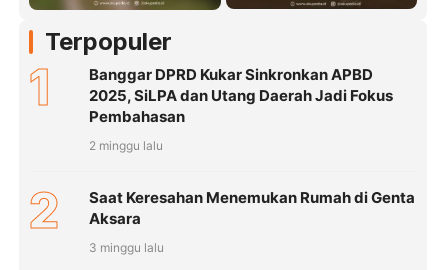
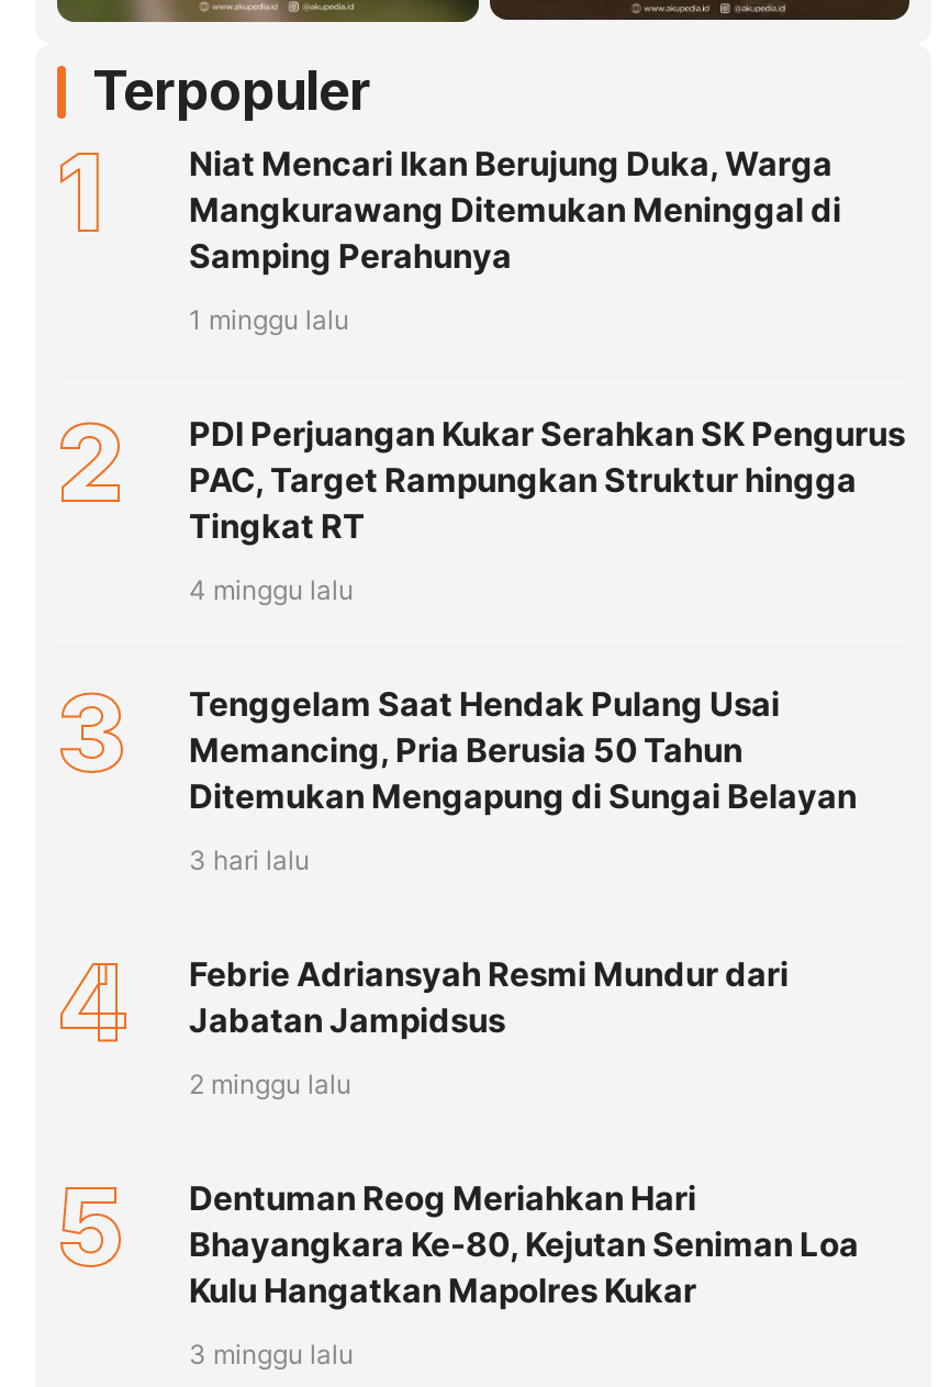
[89,65,393,126] Banggar DPRD Kukar Sinkronkan APBD | 2025, SiLPA dan Utang Daerah Jadi Fokus | Pembahasan -> [57,142,905,1067] Niat Mencari Ikan Berujung Duka, Warga | Mangkurawang Ditemukan Meninggal di | Samping Perahunya | 1 minggu lalu | 2 | PDI Perjuangan Kukar Serahkan SK Pengurus | PAC, Target Rampungkan Struktur hingga | Tingkat RT | 4 minggu lalu | 3 | Tenggelam Saat Hendak Pulang Usai | Memancing, Pria Berusia 50 Tahun | Ditemukan Mengapung di Sungai Belayan | 3 hari lalu | 4 | Febrie Adriansyah Resmi Mundur dari | Jabatan Jampidsus
[29,181,415,240] 2 | Saat Keresahan Menemukan Rumah di Genta | Aksara -> [57,1161,859,1310] 5 | Dentuman Reog Meriahkan Hari | Bhayangkara Ke-80, Kejutan Seniman Loa | Kulu Hangatkan Mapolres Kukar

